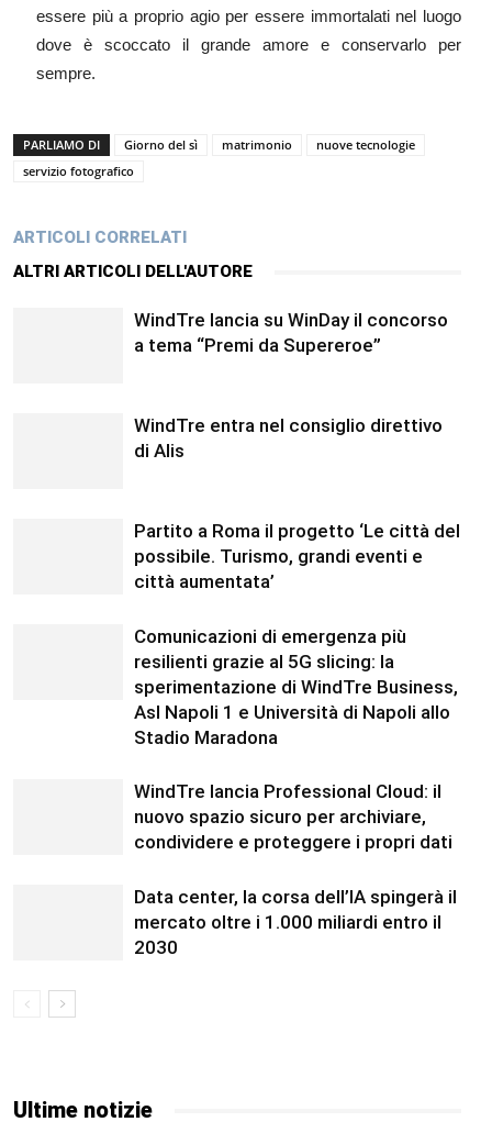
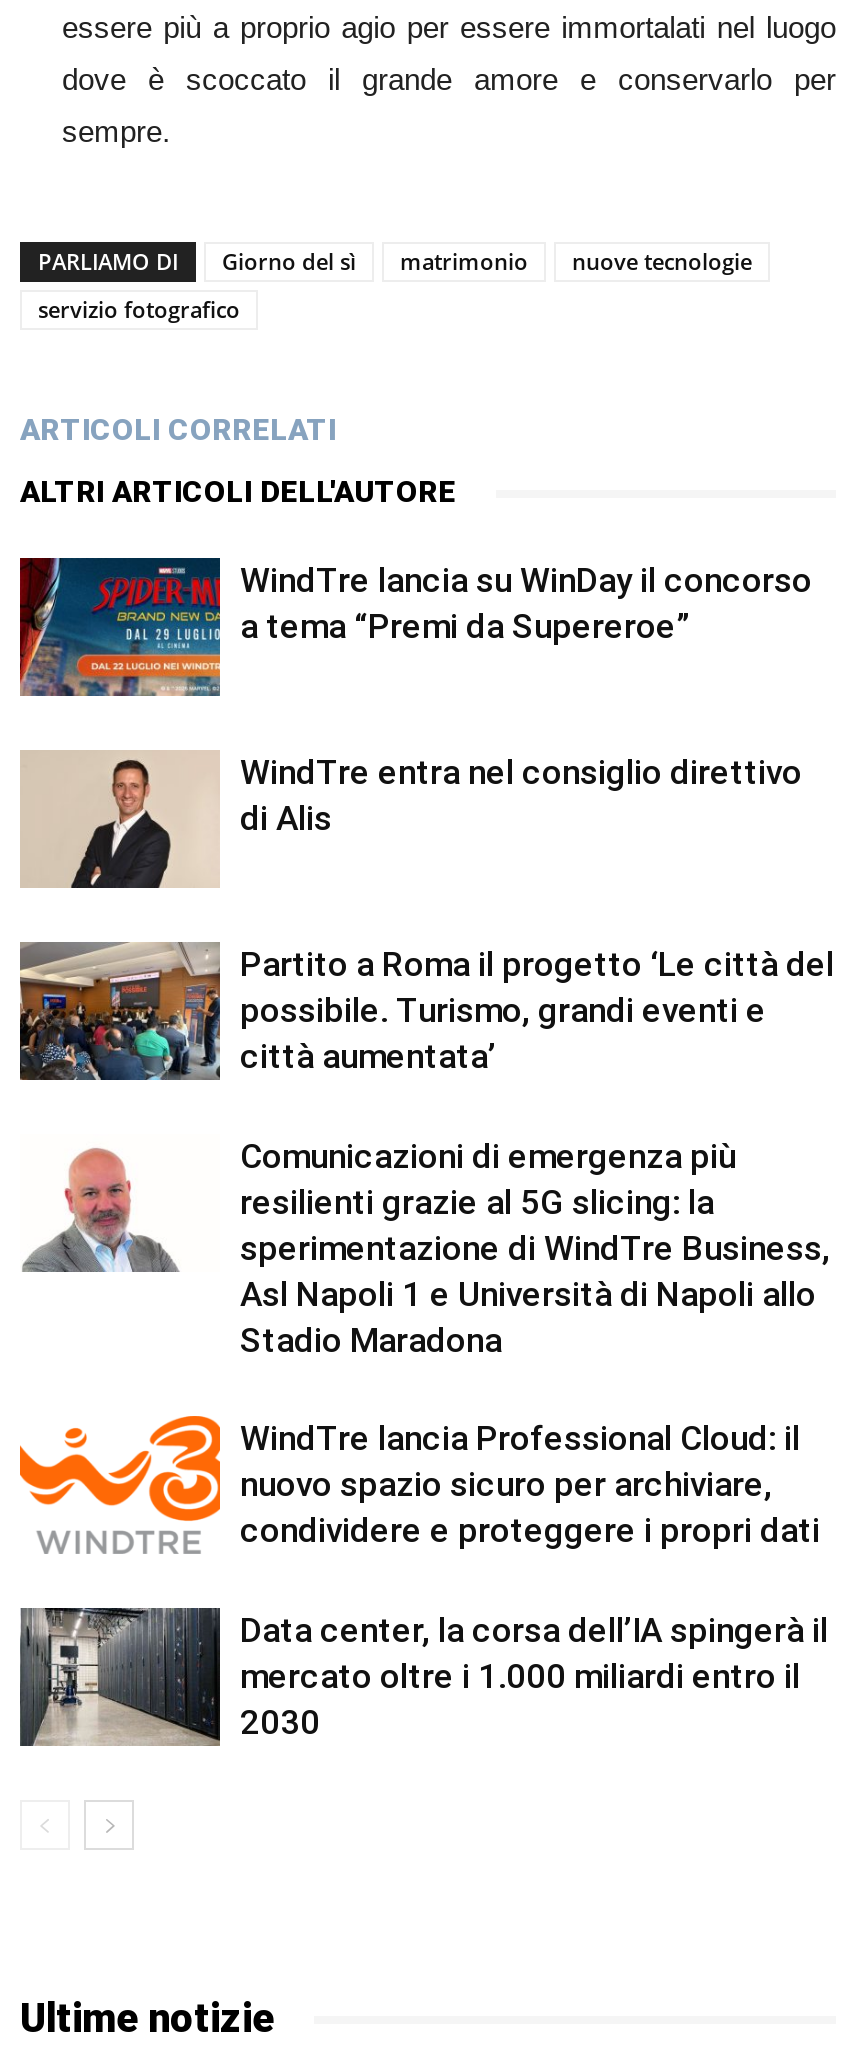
none -> [18,556,222,698] [image]
none -> [20,750,220,890] [image]
none -> [18,940,222,1082] [image]
none -> [22,1148,178,1274] [image]
none -> [18,1414,222,1554] [image]
none -> [18,1606,222,1748] [image]

